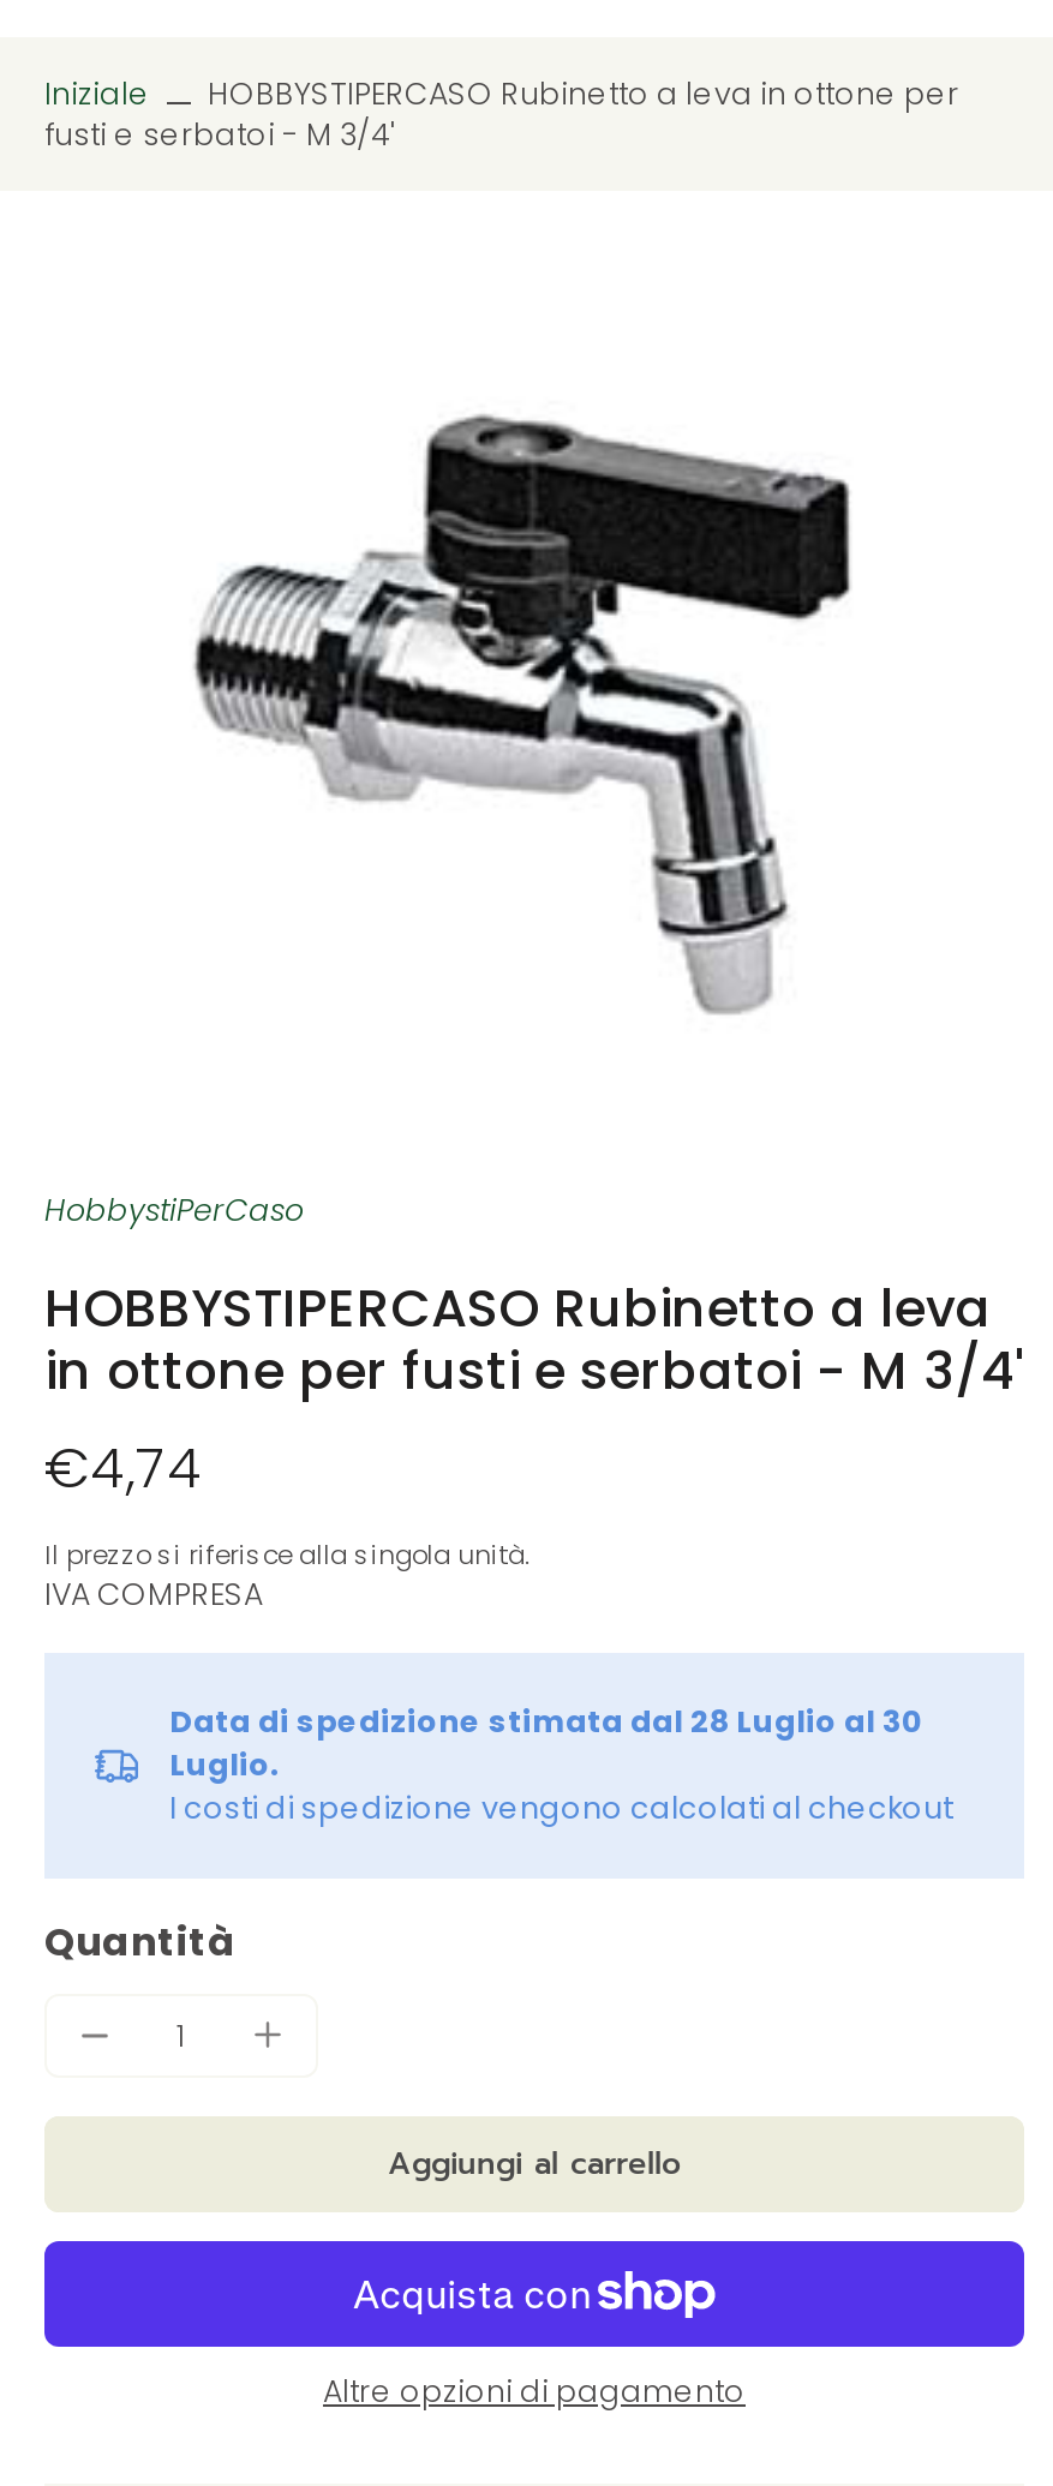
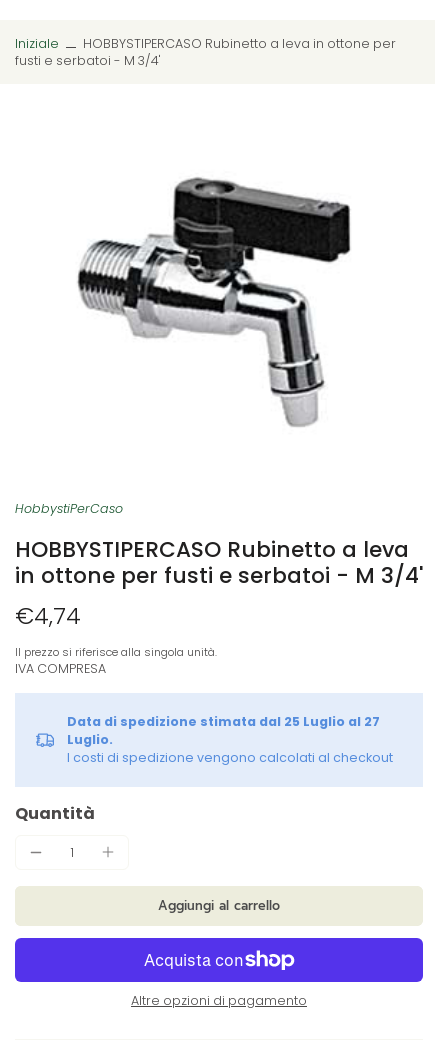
[169,1701,923,1742] Data di spedizione stimata dal 28 Luglio al 30 -> [67,713,380,730] Data di spedizione stimata dal 25 Luglio al 27

